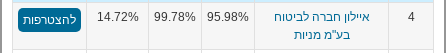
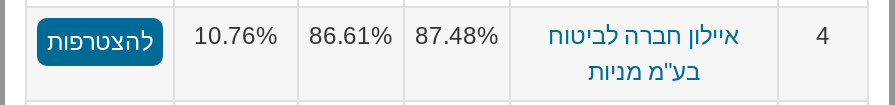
[96,10,138,24] 14.72% -> [194,22,278,50] 10.76%
[154,10,196,24] 99.78% -> [309,22,393,50] 86.61%
[207,10,249,24] 95.98% -> [415,22,499,50] 87.48%

